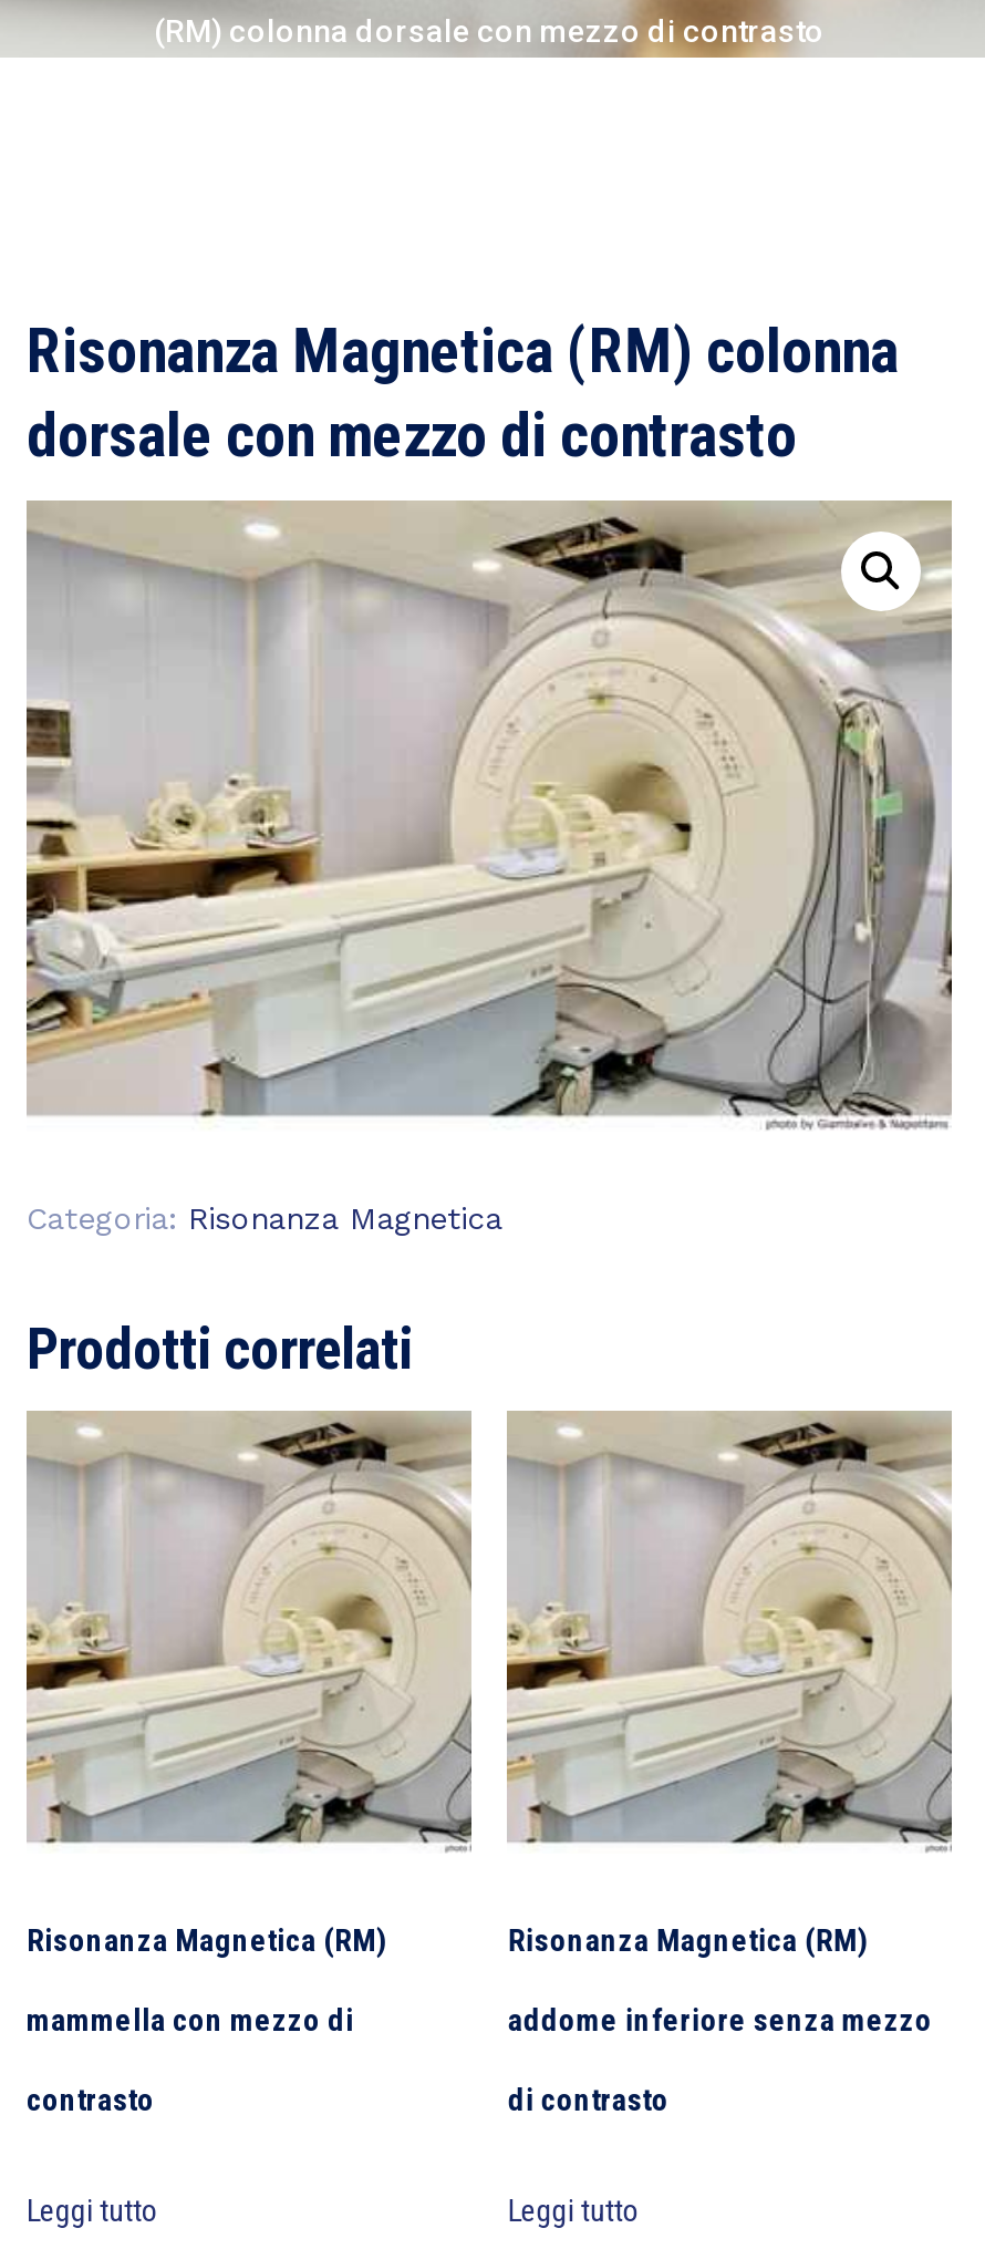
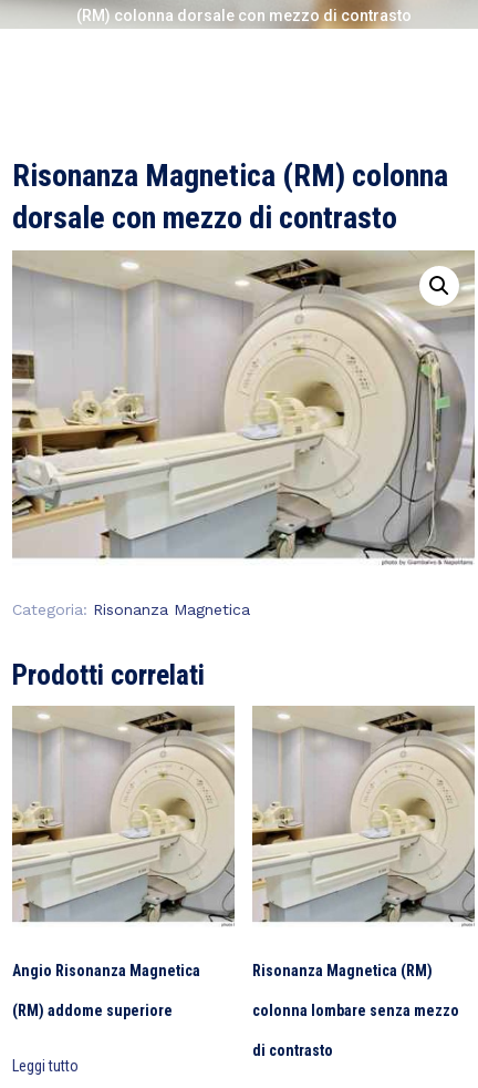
[27,1923,387,2118] Risonanza Magnetica (RM) | mammella con mezzo di | contrasto -> [12,962,200,1020] Angio Risonanza Magnetica | (RM) addome superiore
[508,2003,933,2038] addome inferiore senza mezzo -> [253,1002,460,1020] colonna lombare senza mezzo
[508,2193,641,2228] Leggi tutto -> none

